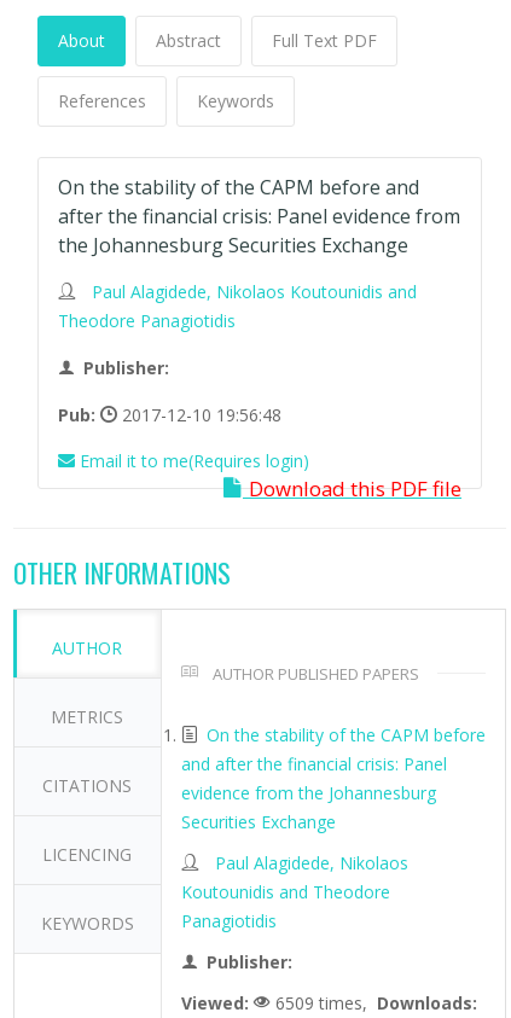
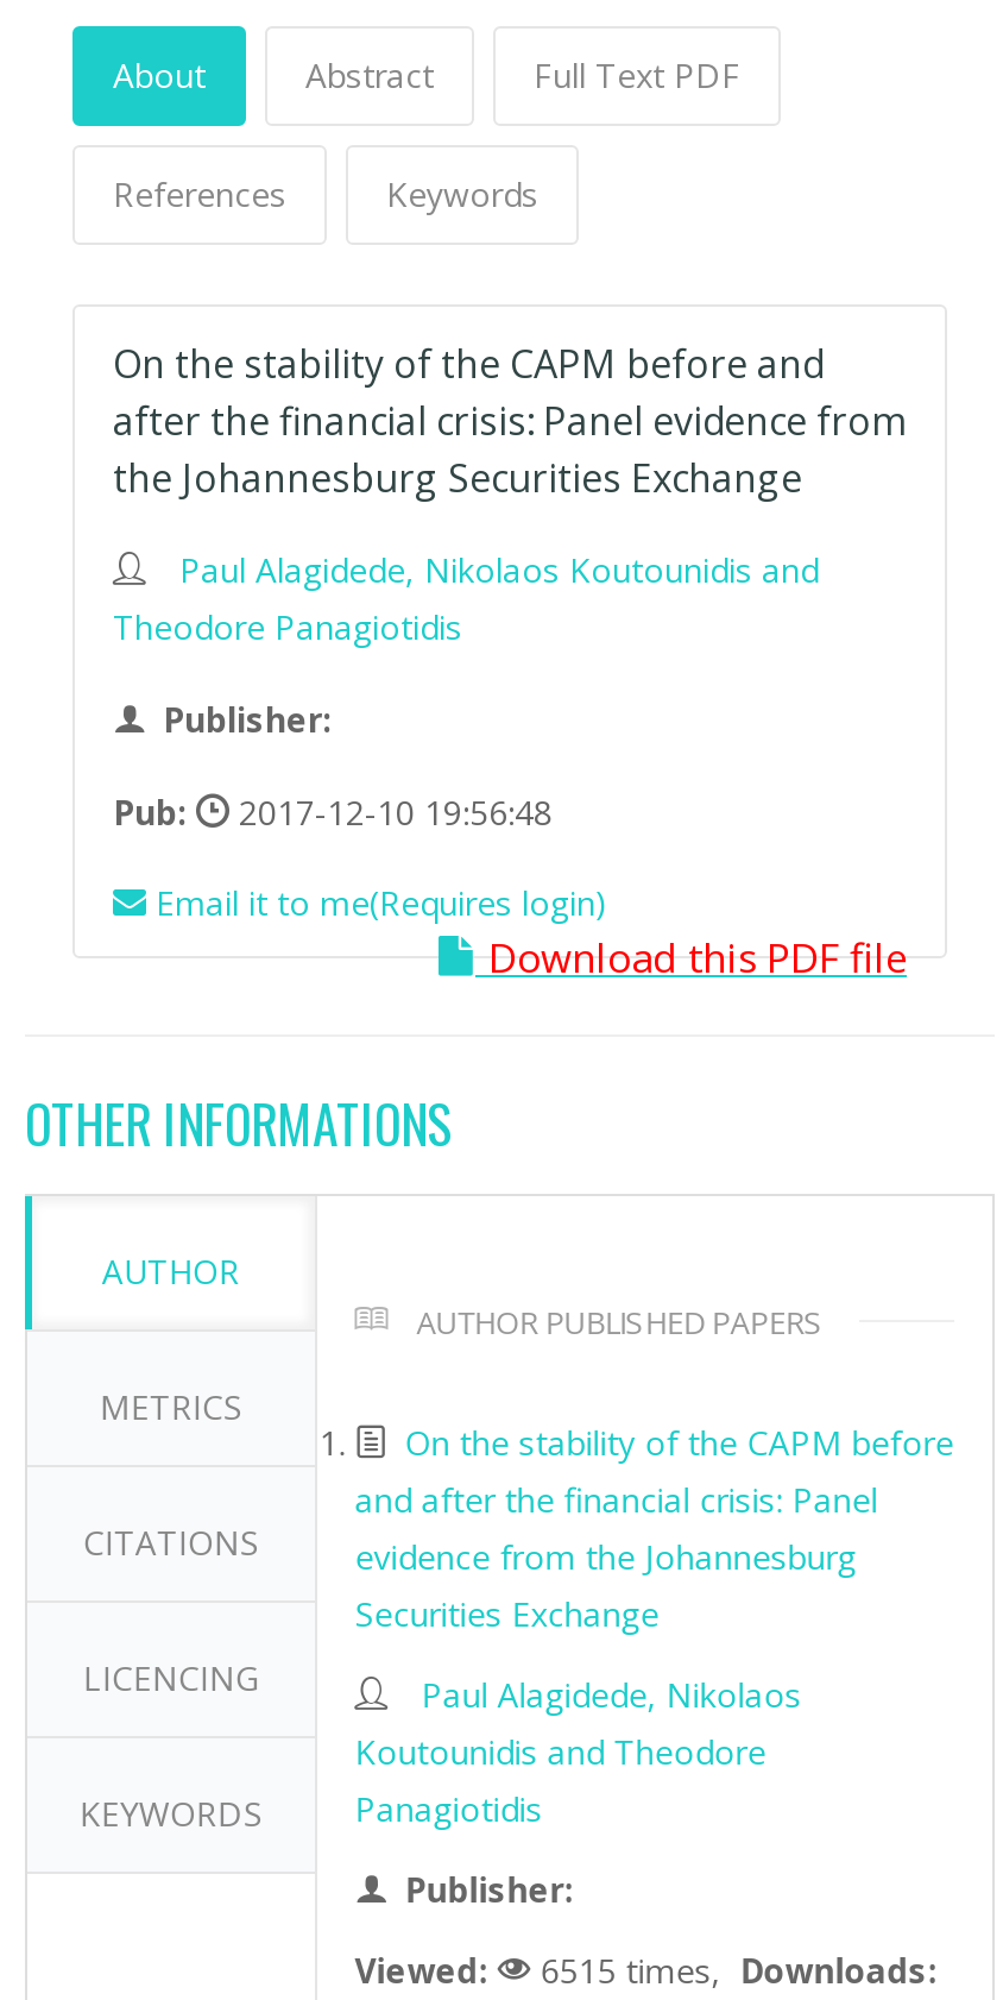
[270,991,477,1014] 6509 times, Downloads: -> [531,1948,937,1993] 6515 times, Downloads:

